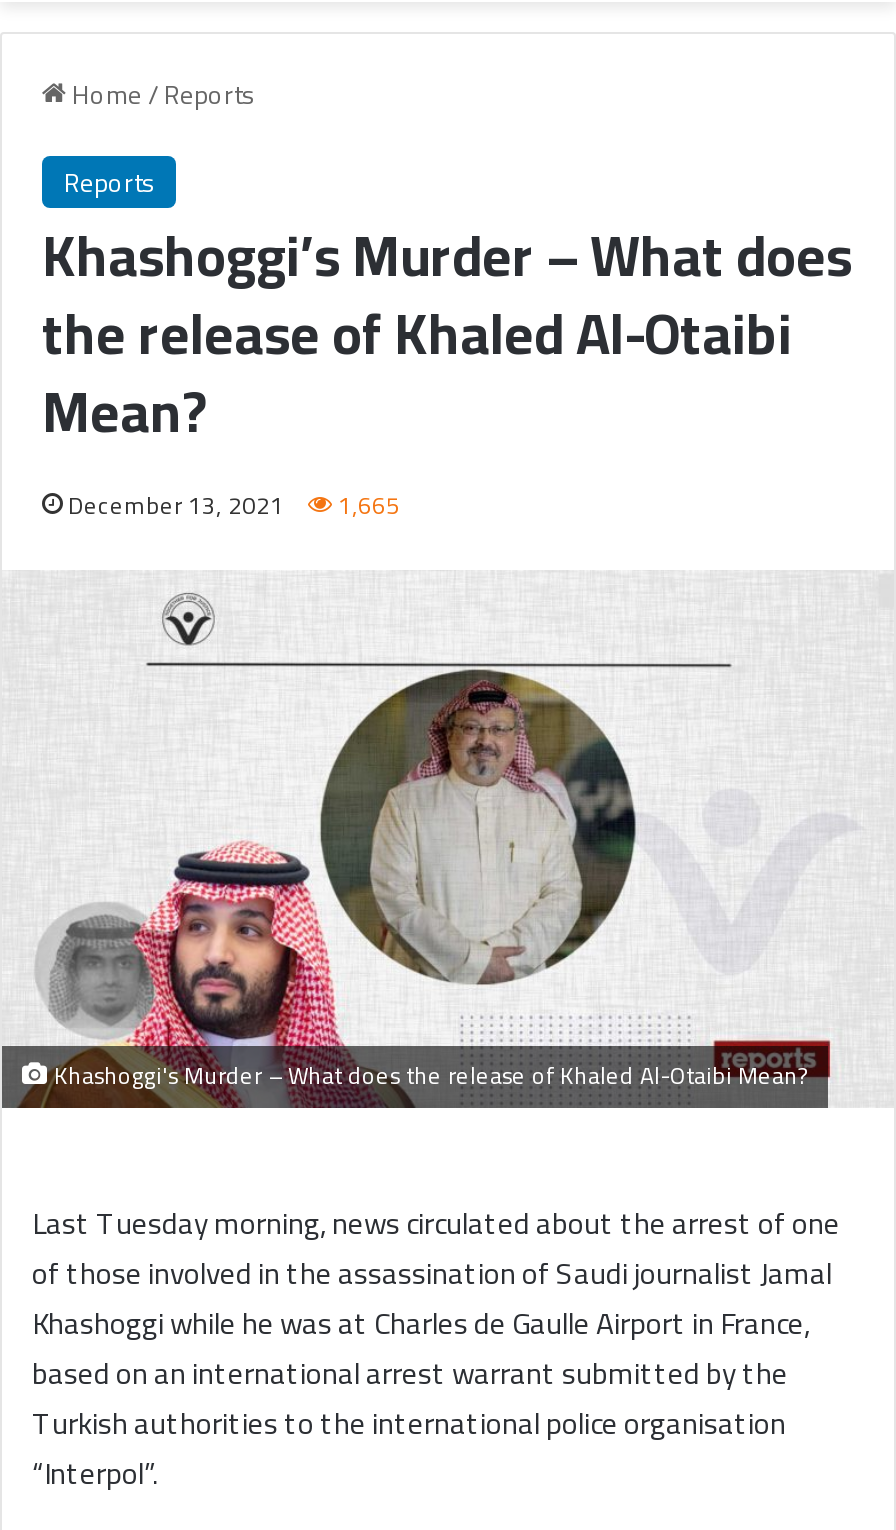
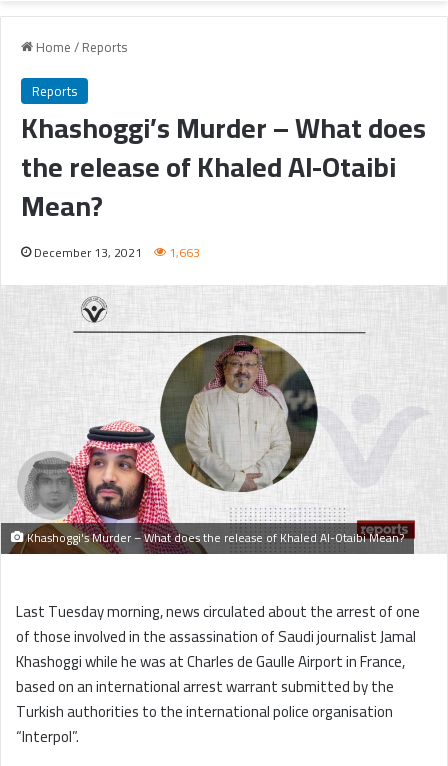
[68,482,400,528] December 13, 2021 1,665 -> [34,241,200,264] December 13, 2021 1,663

